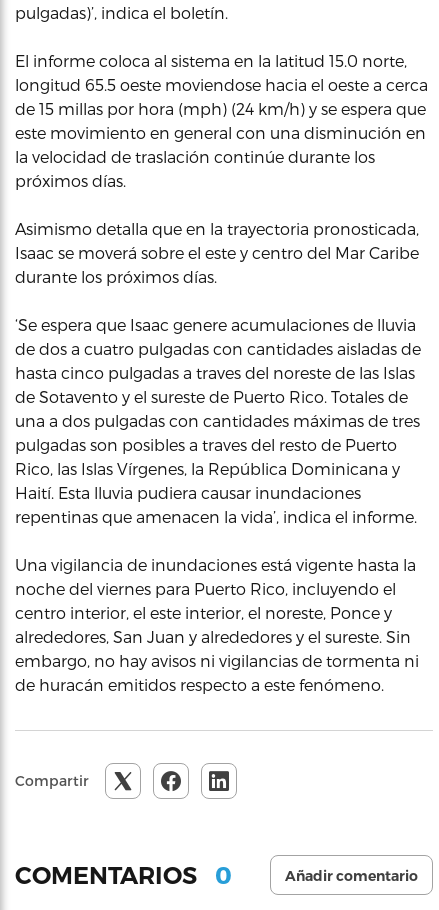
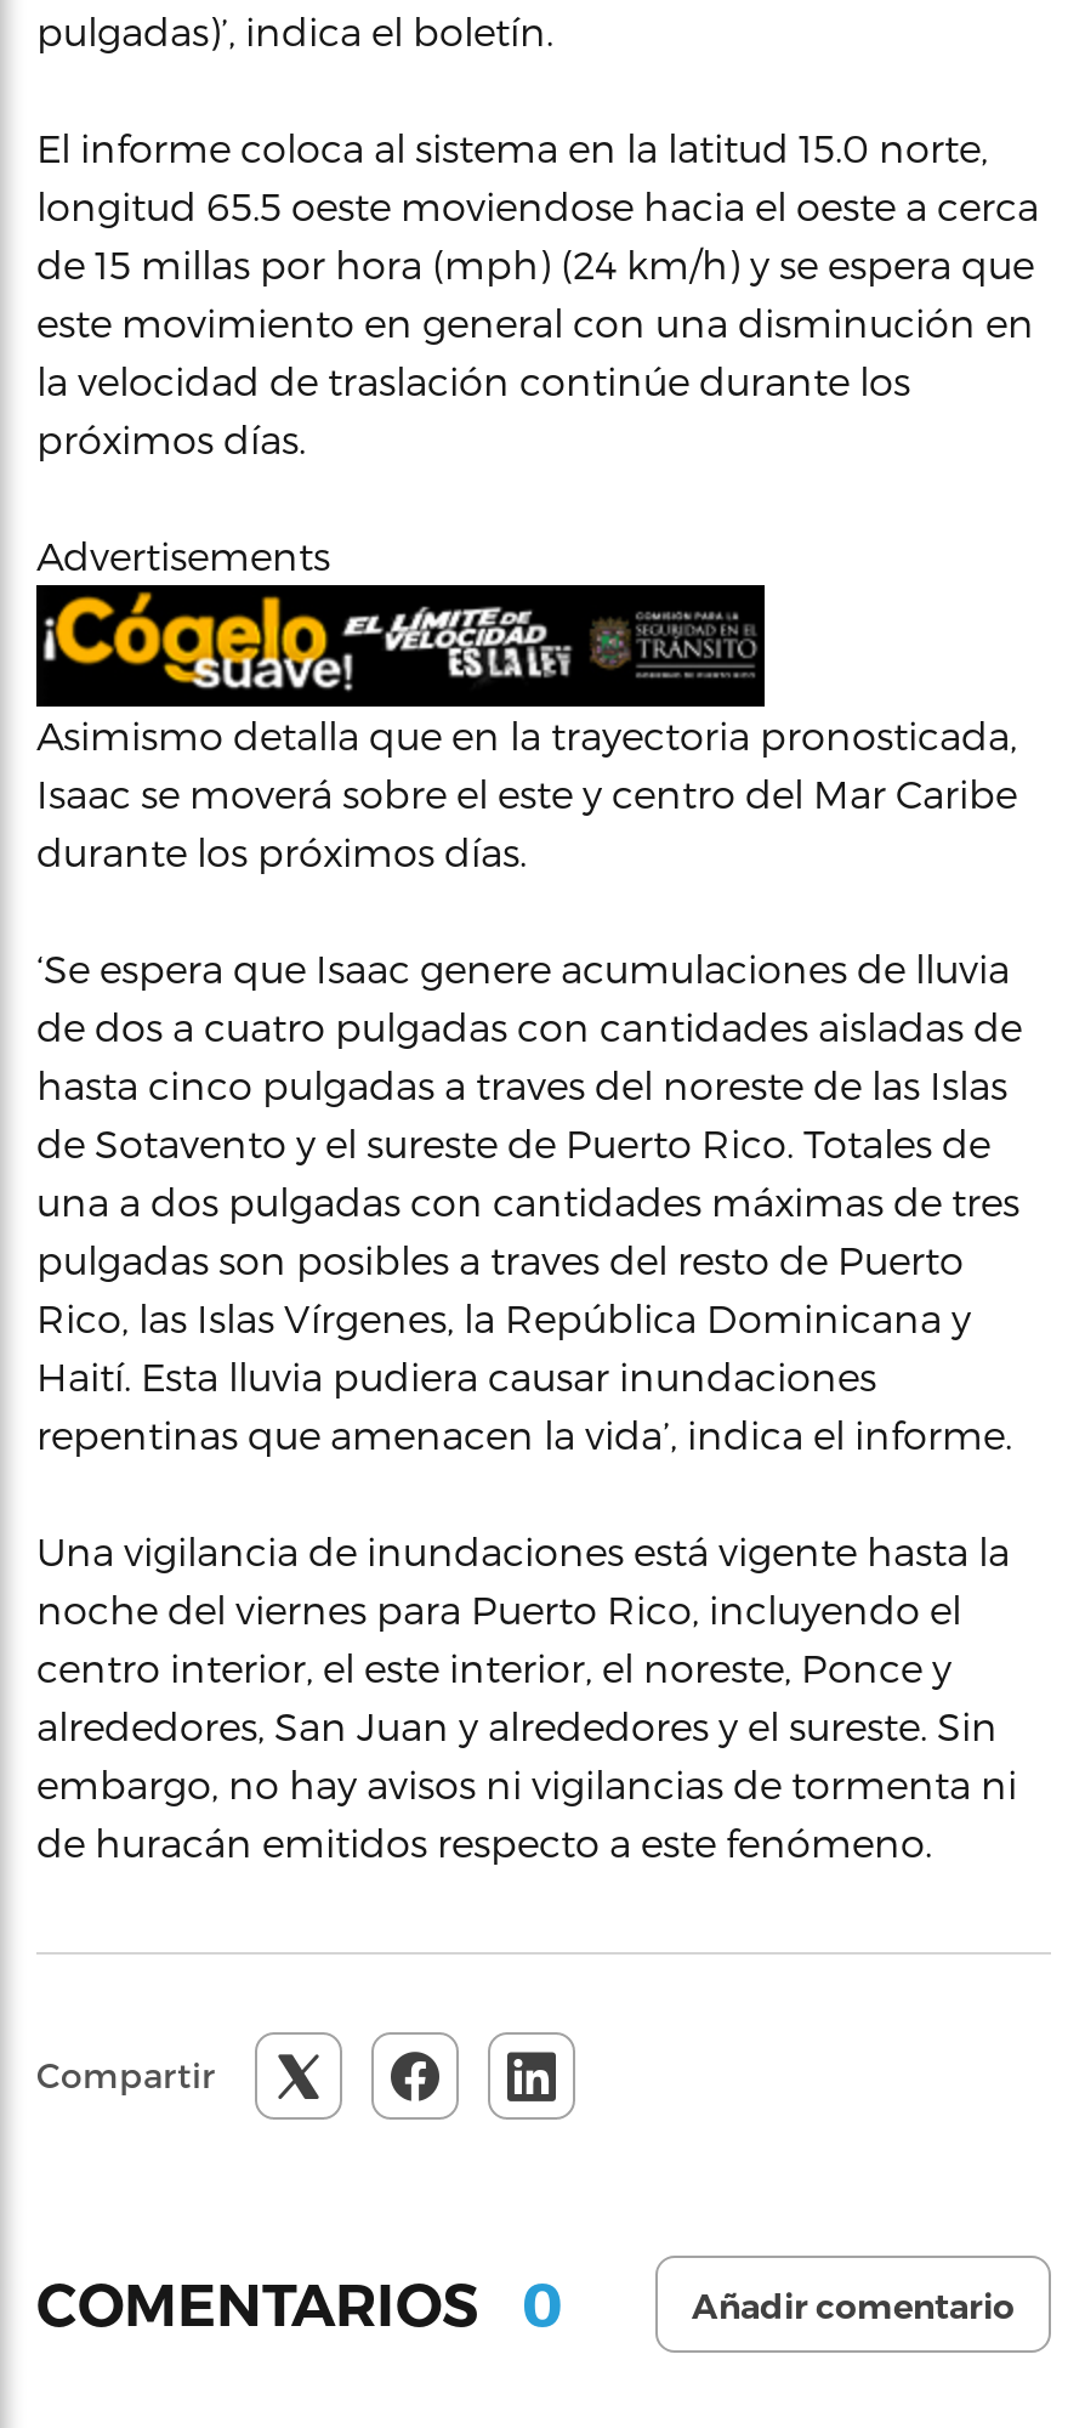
none -> [34,583,767,707] [image]
none -> [36,532,330,578] Advertisements

